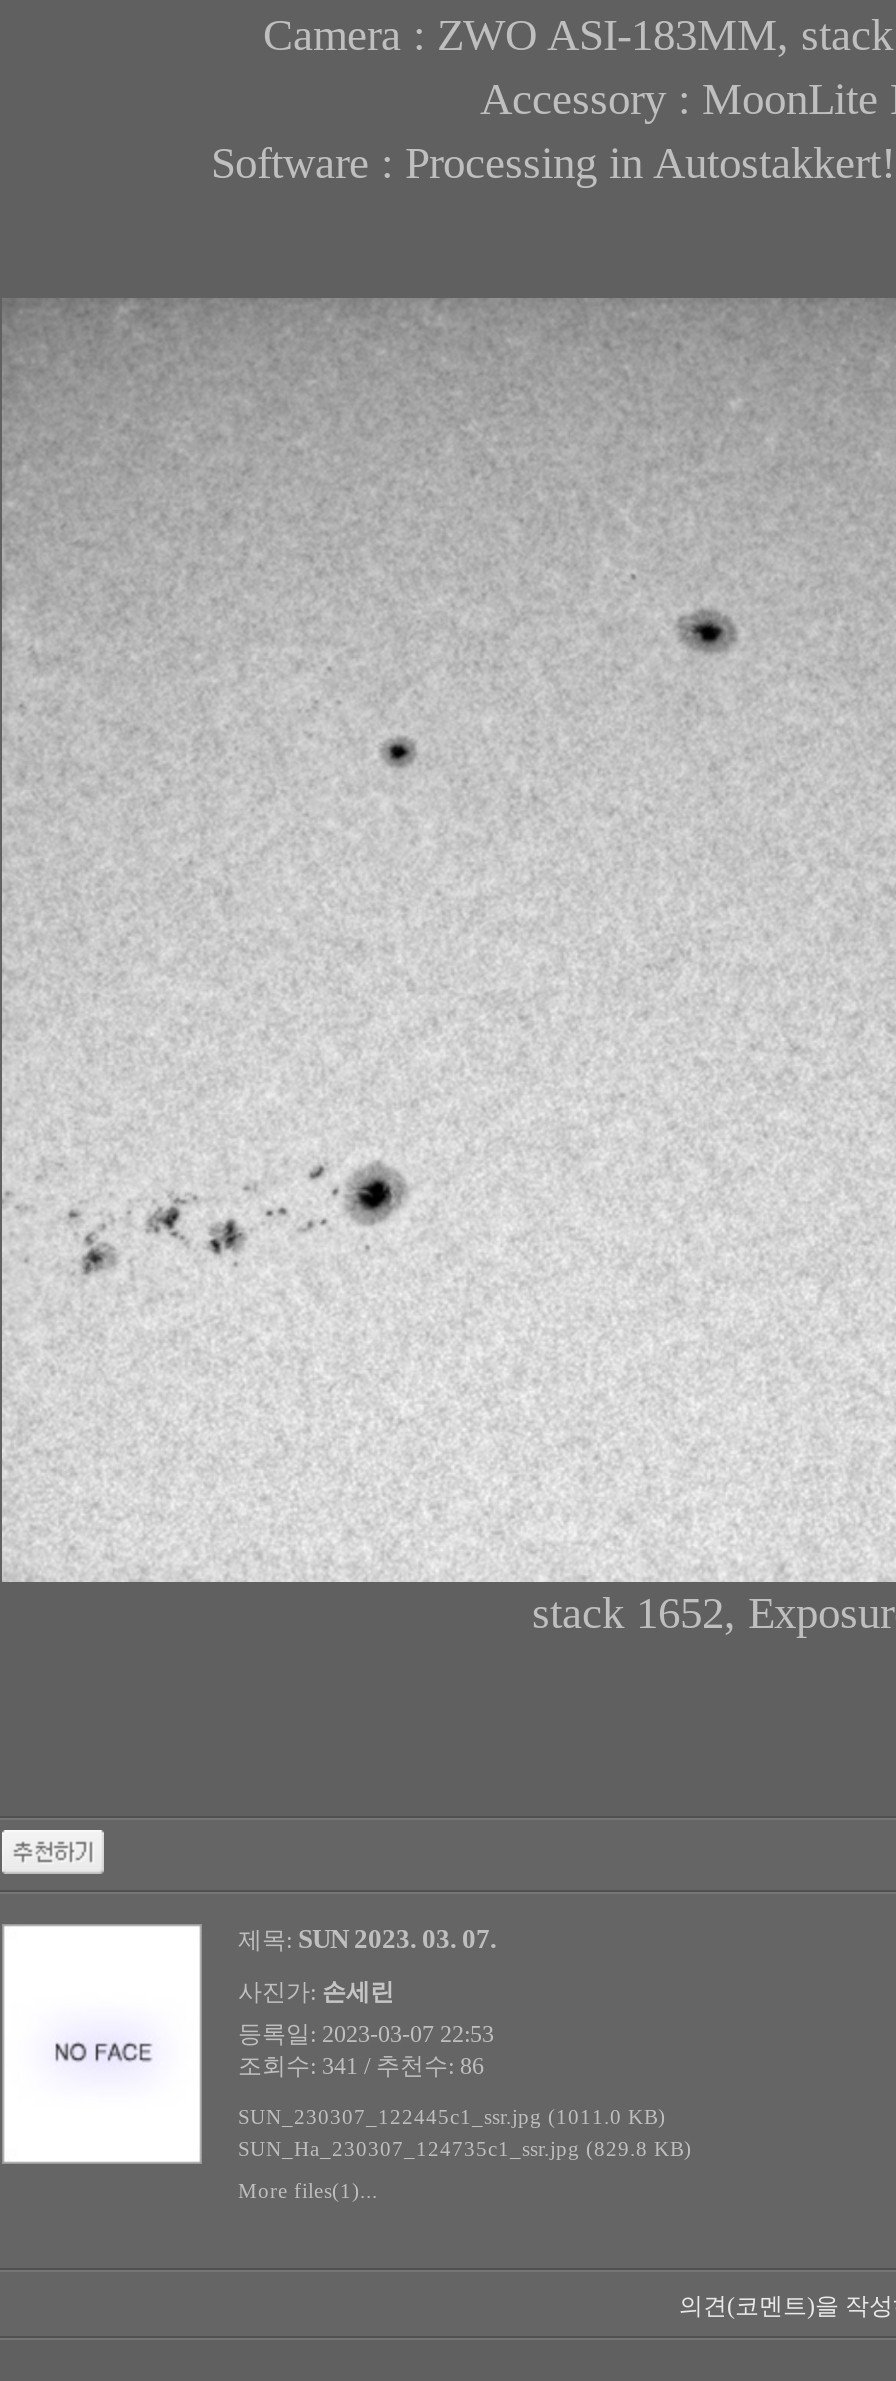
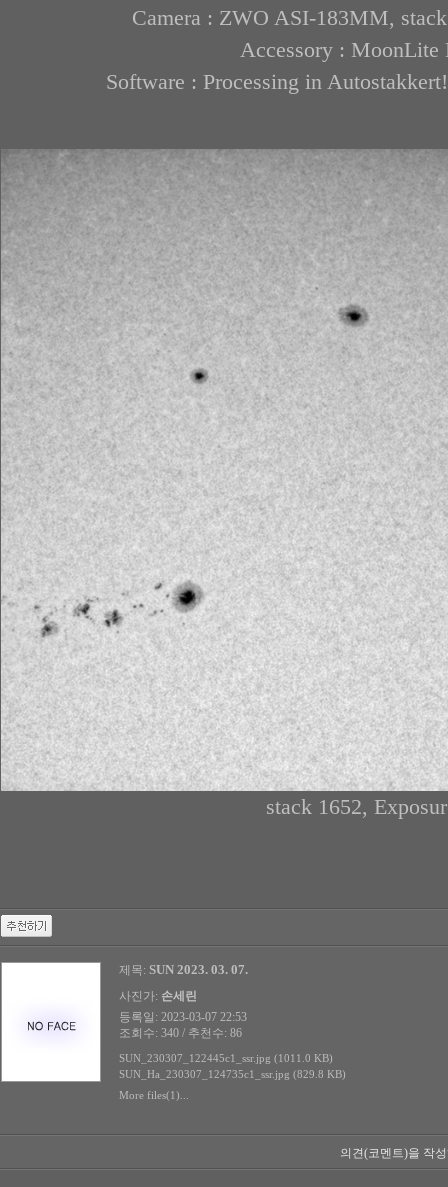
[238,2052,484,2080] 조회수: 341 / 추천수: 86 -> [119,1026,242,1040] 조회수: 340 / 추천수: 86

